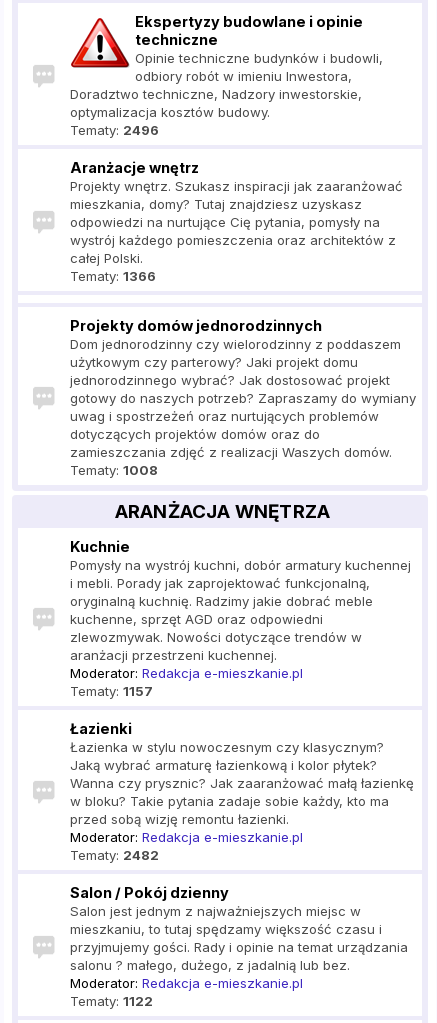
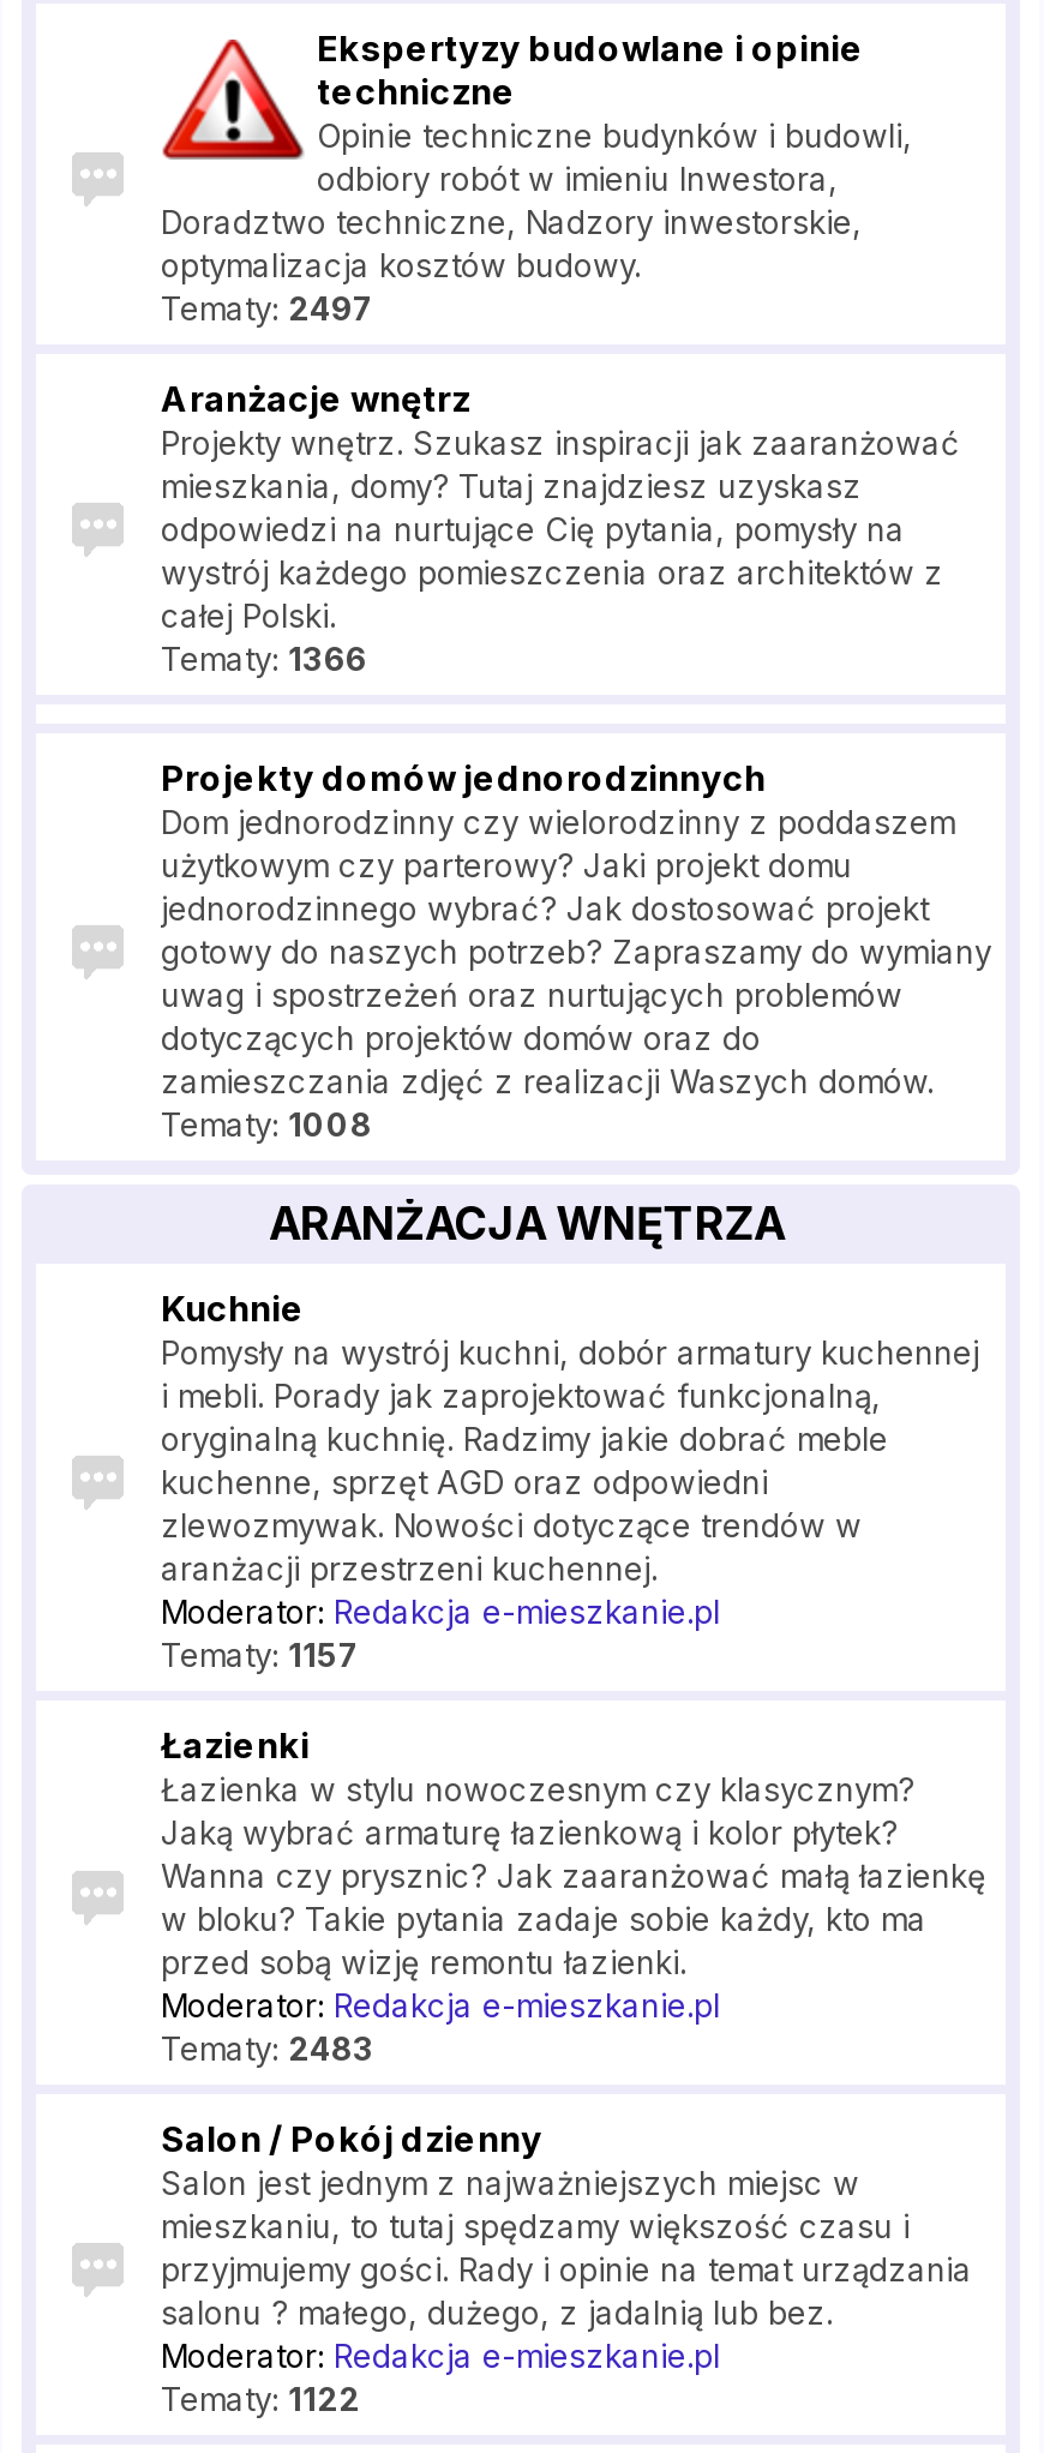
[70,122,159,138] Tematy: 2496 -> [161,290,374,328] Tematy: 2497
[70,847,159,863] Tematy: 2482 -> [161,2030,374,2068] Tematy: 2483

